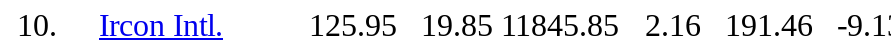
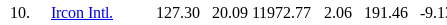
[309,8,397,42] 125.95 -> [156,4,200,21] 127.30
[421,8,619,42] 19.85 11845.85 -> [212,4,311,21] 20.09 11972.77
[645,8,701,42] 2.16 -> [324,4,352,21] 2.06

